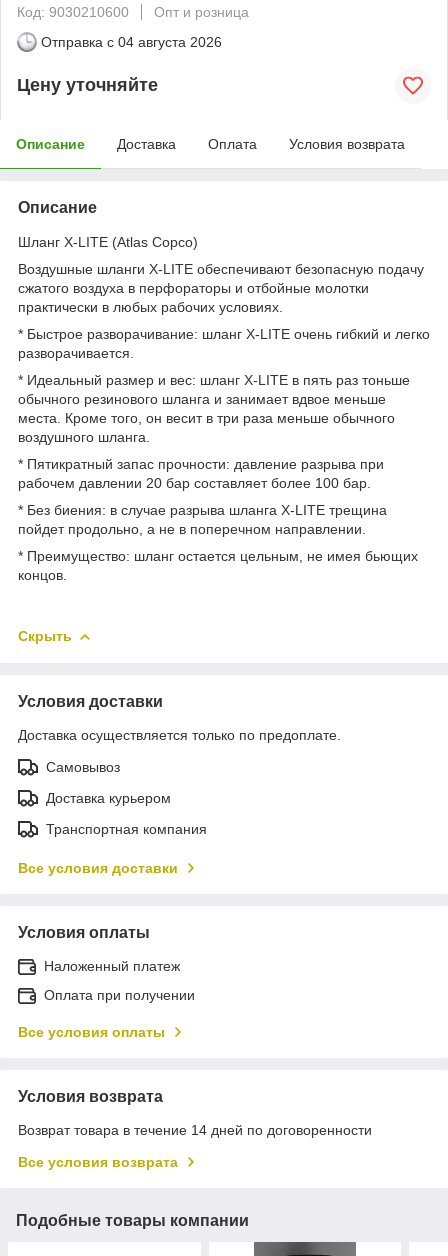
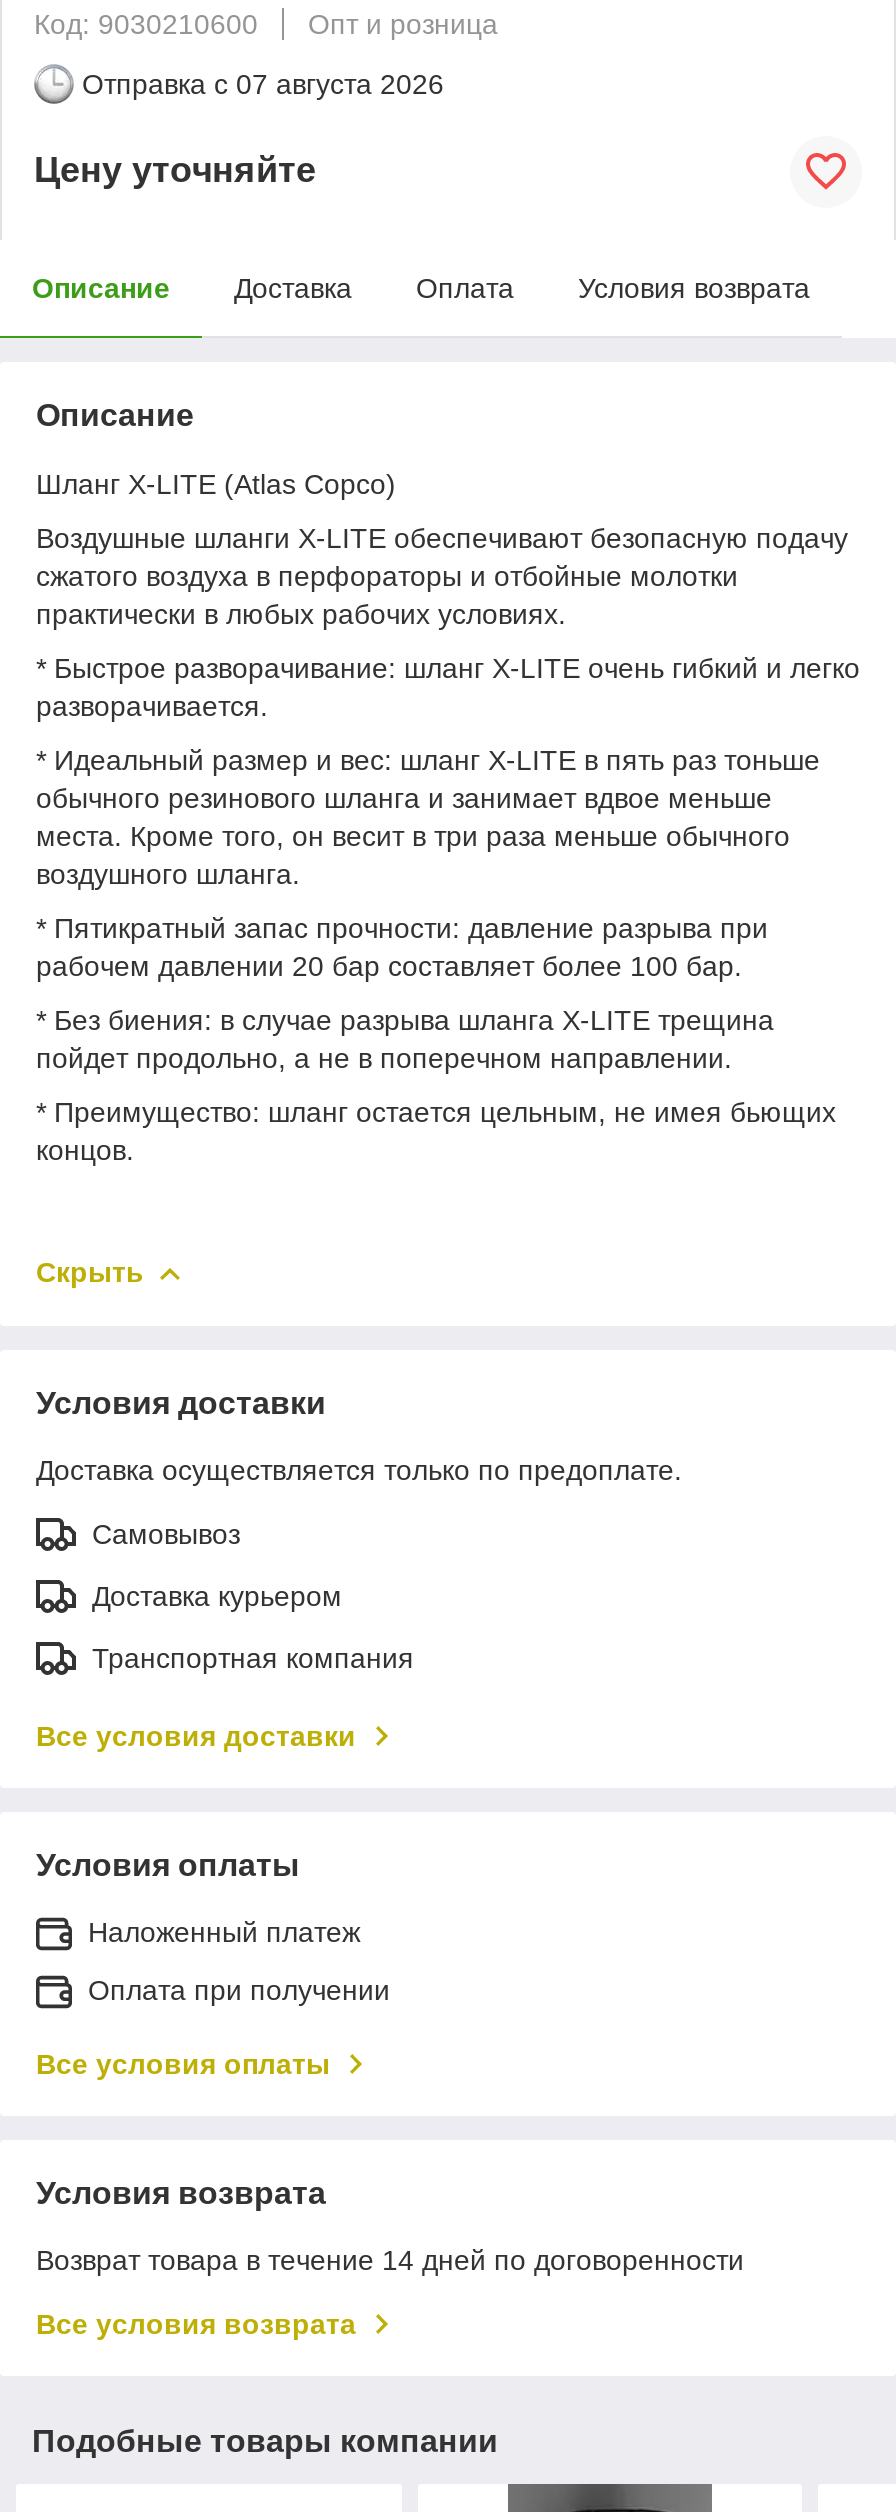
[41,34,222,50] Отправка с 04 августа 2026 -> [82,68,444,100] Отправка с 07 августа 2026

